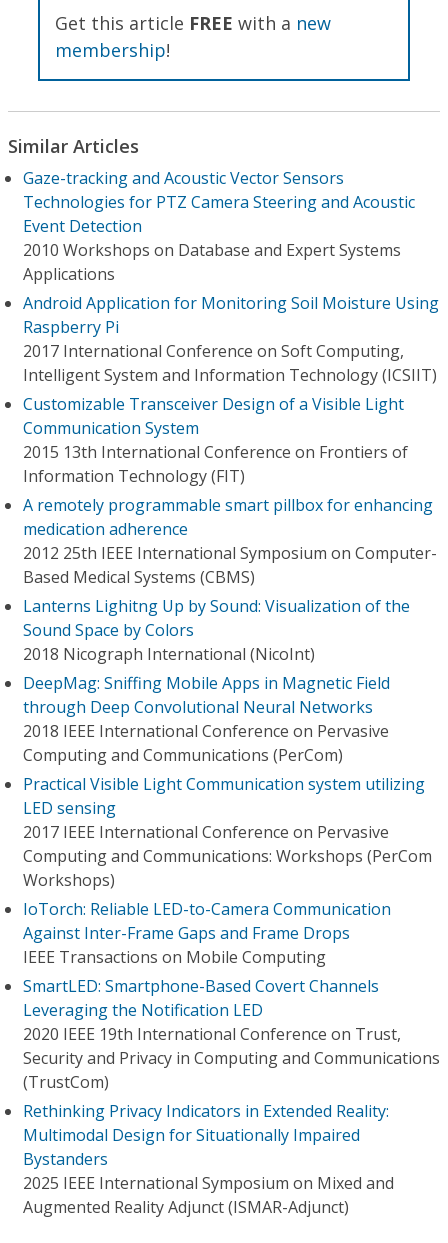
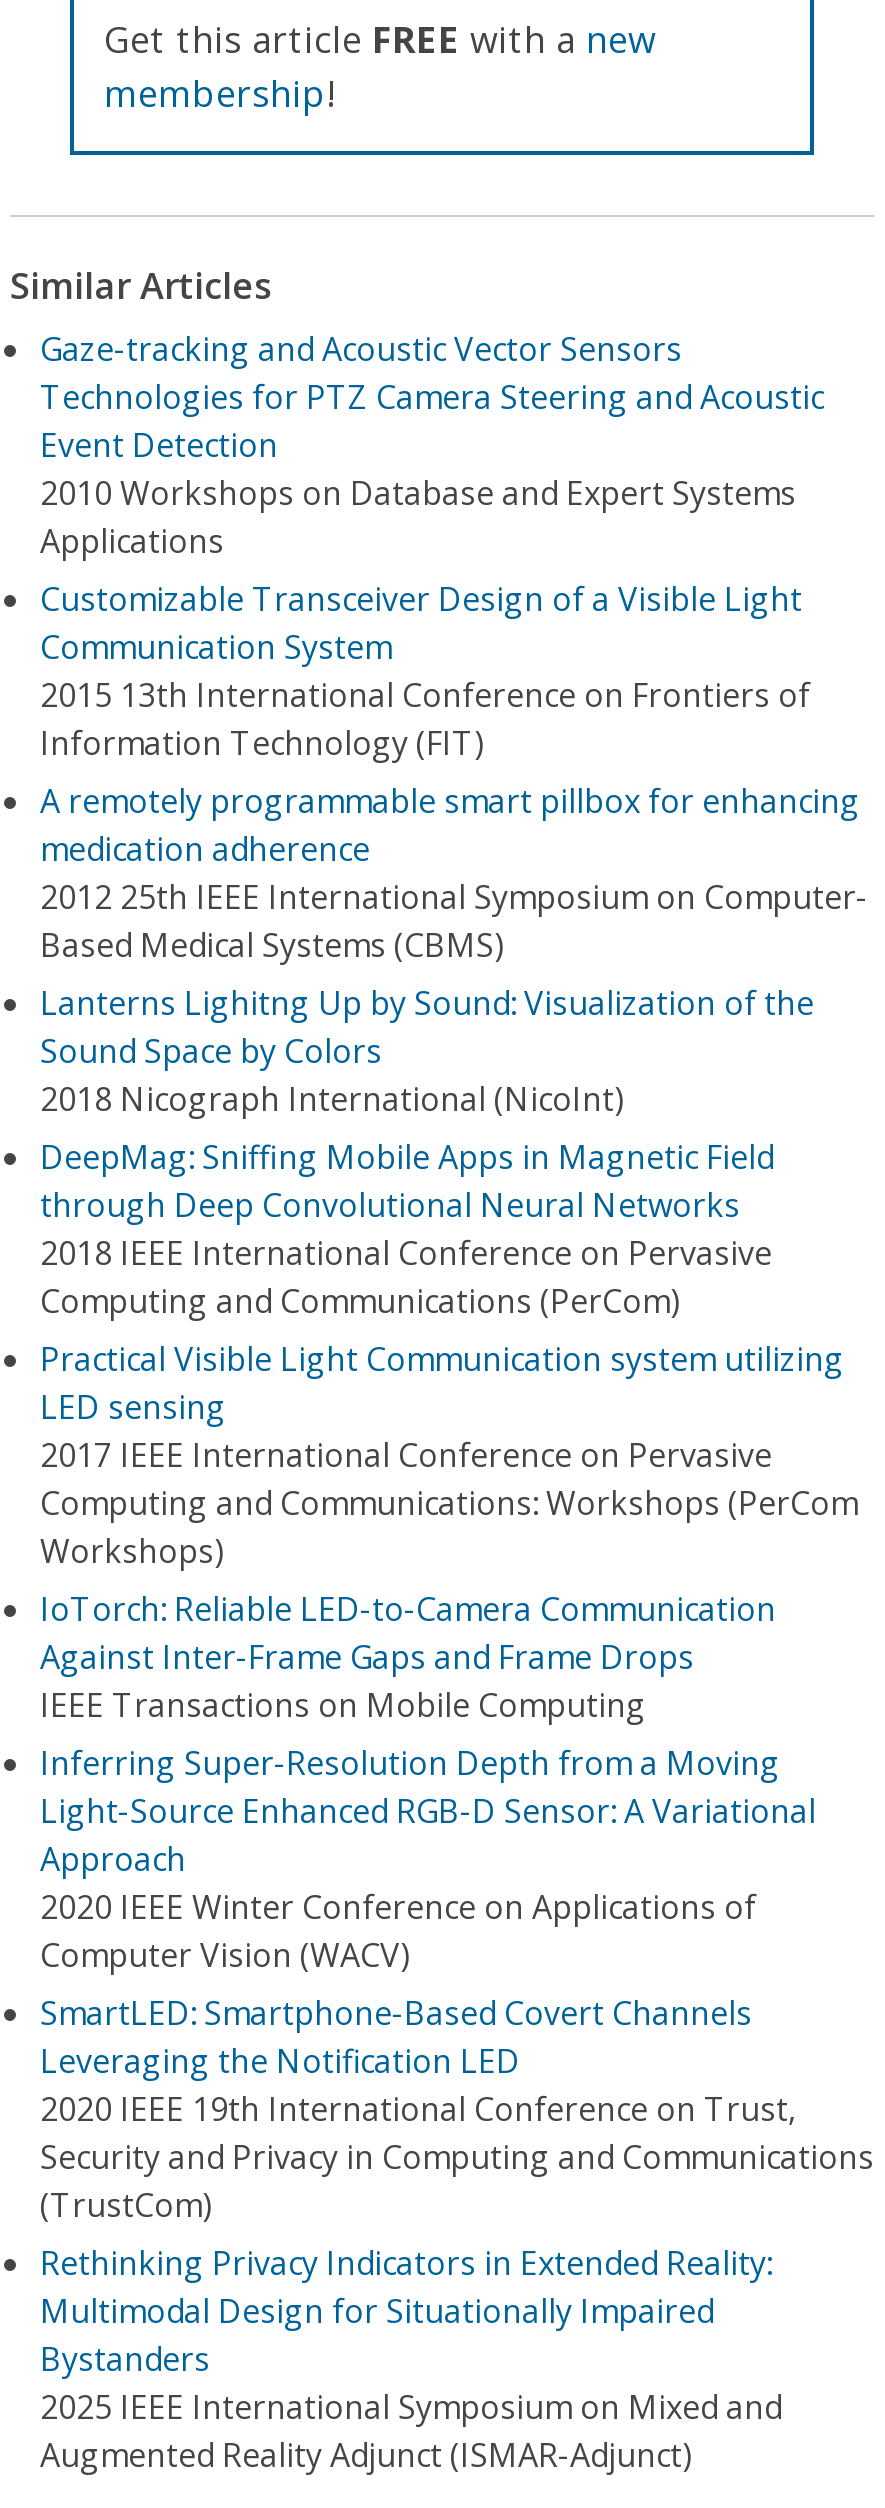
[23,292,439,386] Android Application for Monitoring Soil Moisture Using | Raspberry Pi | 2017 International Conference on Soft Computing, | Intelligent System and Information Technology (ICSIIT) -> none
moved [23,393,437,968] -> [40,577,868,1727]: Customizable Transceiver Design of a Visible Light | Communication System | 2015 13th International Conference on Frontiers of | ... | Against Inter-Frame Gaps and Frame Drops | IEEE Transactions on Mobile Computing
none -> [40,1741,816,1977] Inferring Super-Resolution Depth from a Moving | Light-Source Enhanced RGB-D Sensor: A Variational | Approach | 2020 IEEE Winter Conference on Applications of | Computer Vision (WACV)

